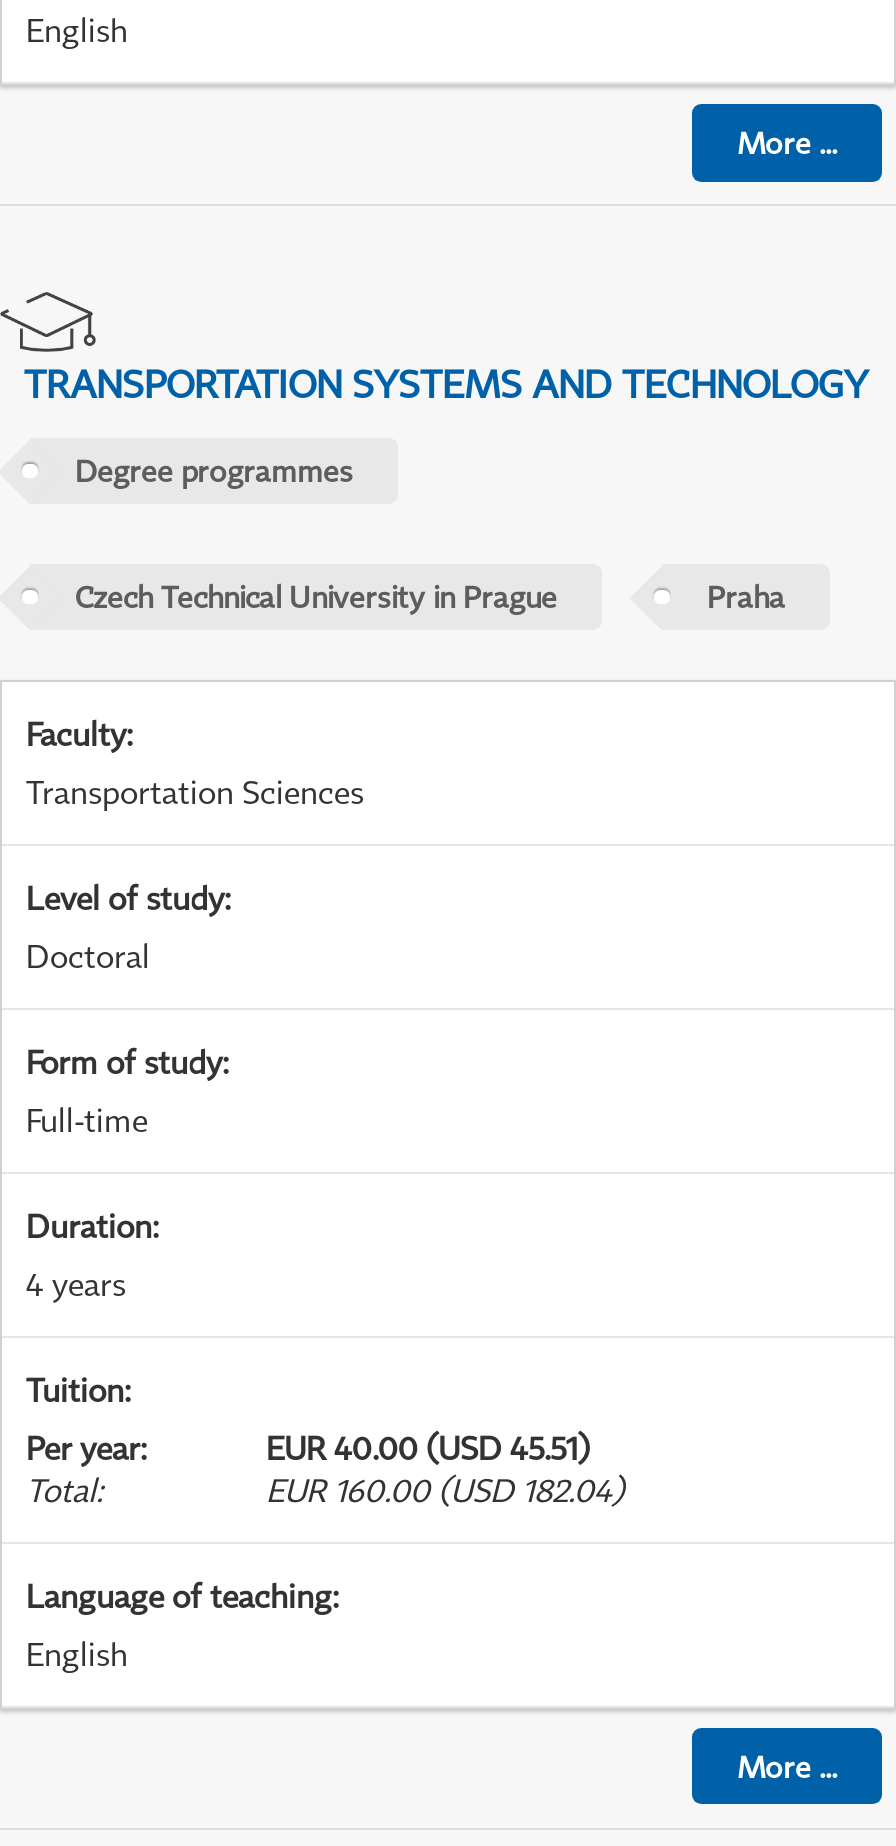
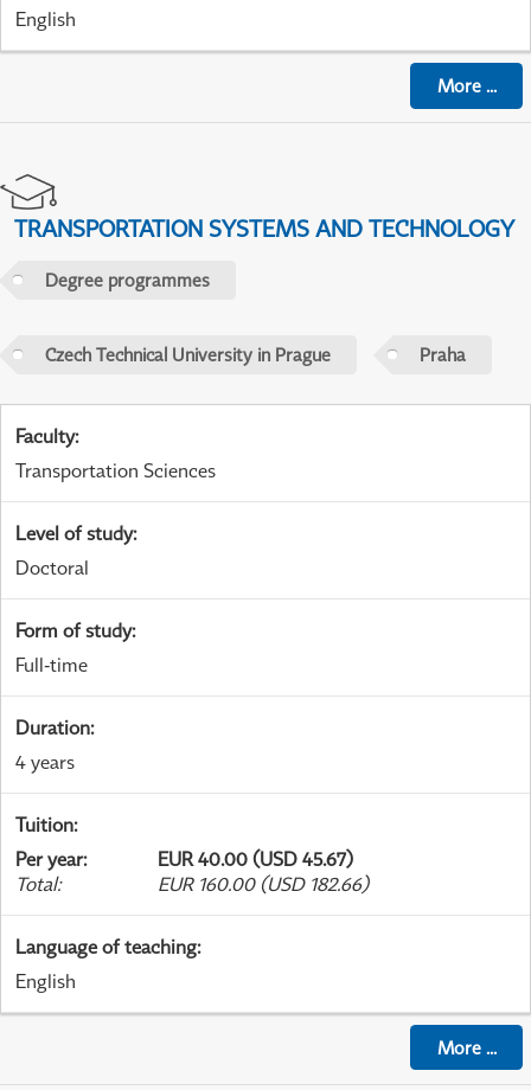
[266,1427,590,1467] EUR 40.00 (USD 45.51) -> [158,847,353,870] EUR 40.00 (USD 45.67)
[266,1469,624,1509] EUR 160.00 (USD 182.04) -> [158,872,369,895] EUR 160.00 (USD 182.66)

